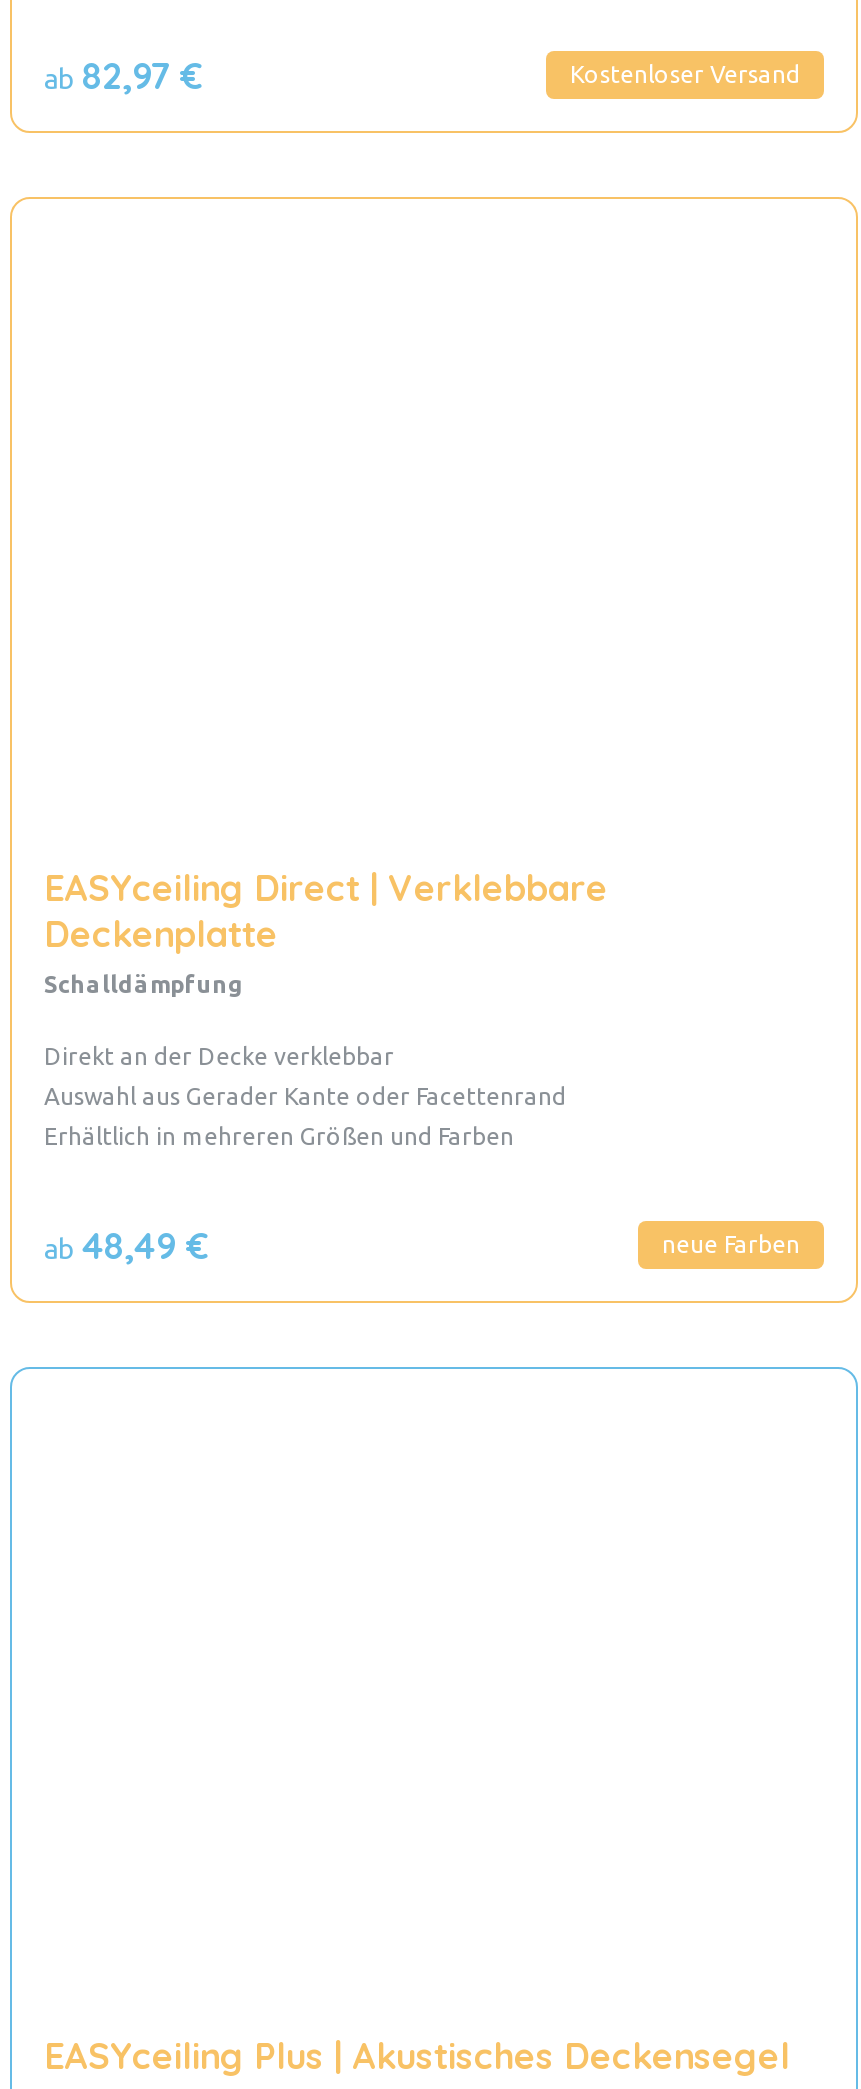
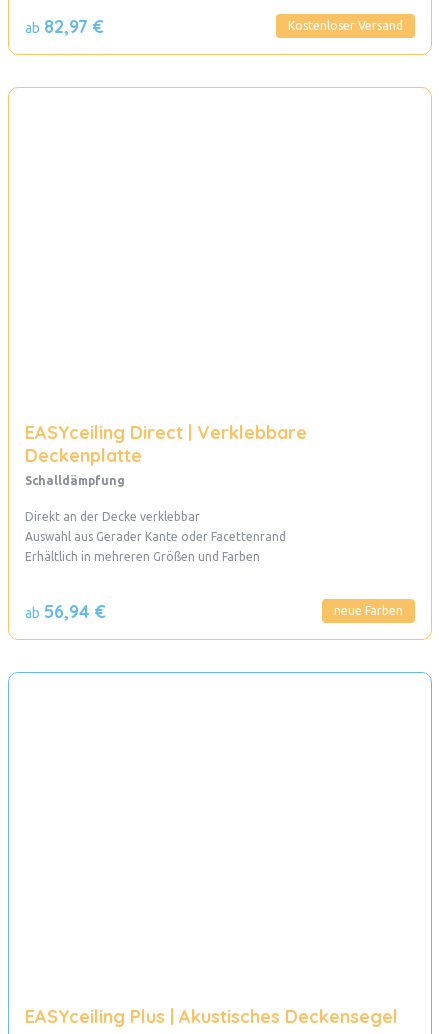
[44,1223,208,1269] ab 48,49 € -> [25,600,106,623] ab 56,94 €

